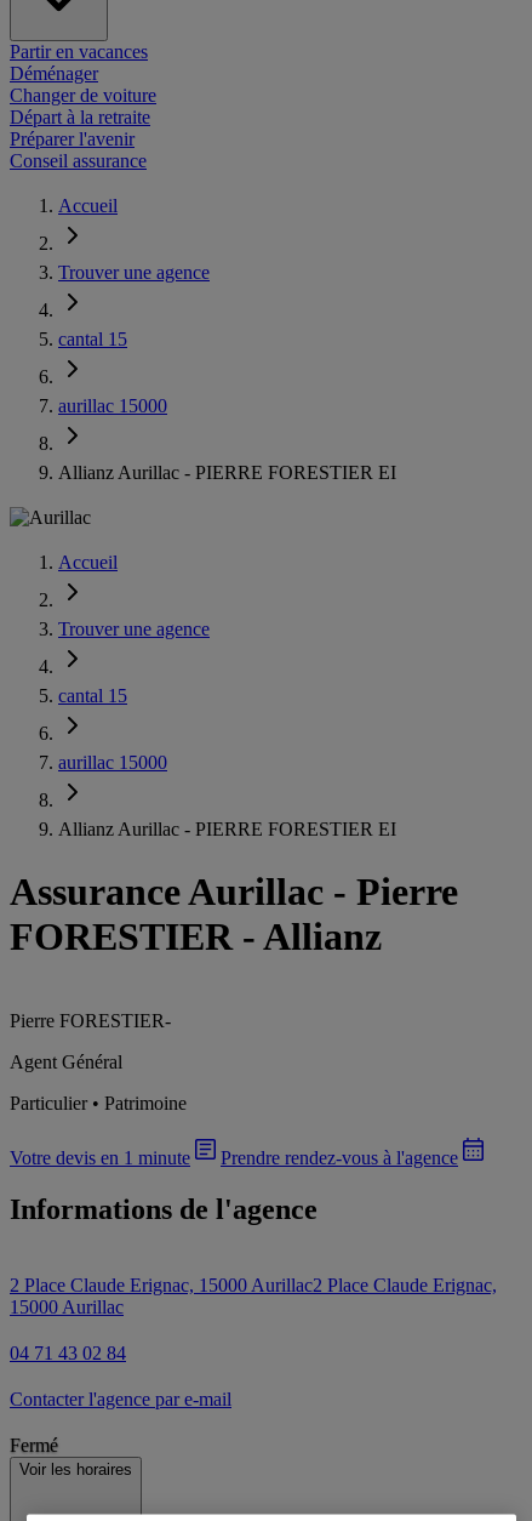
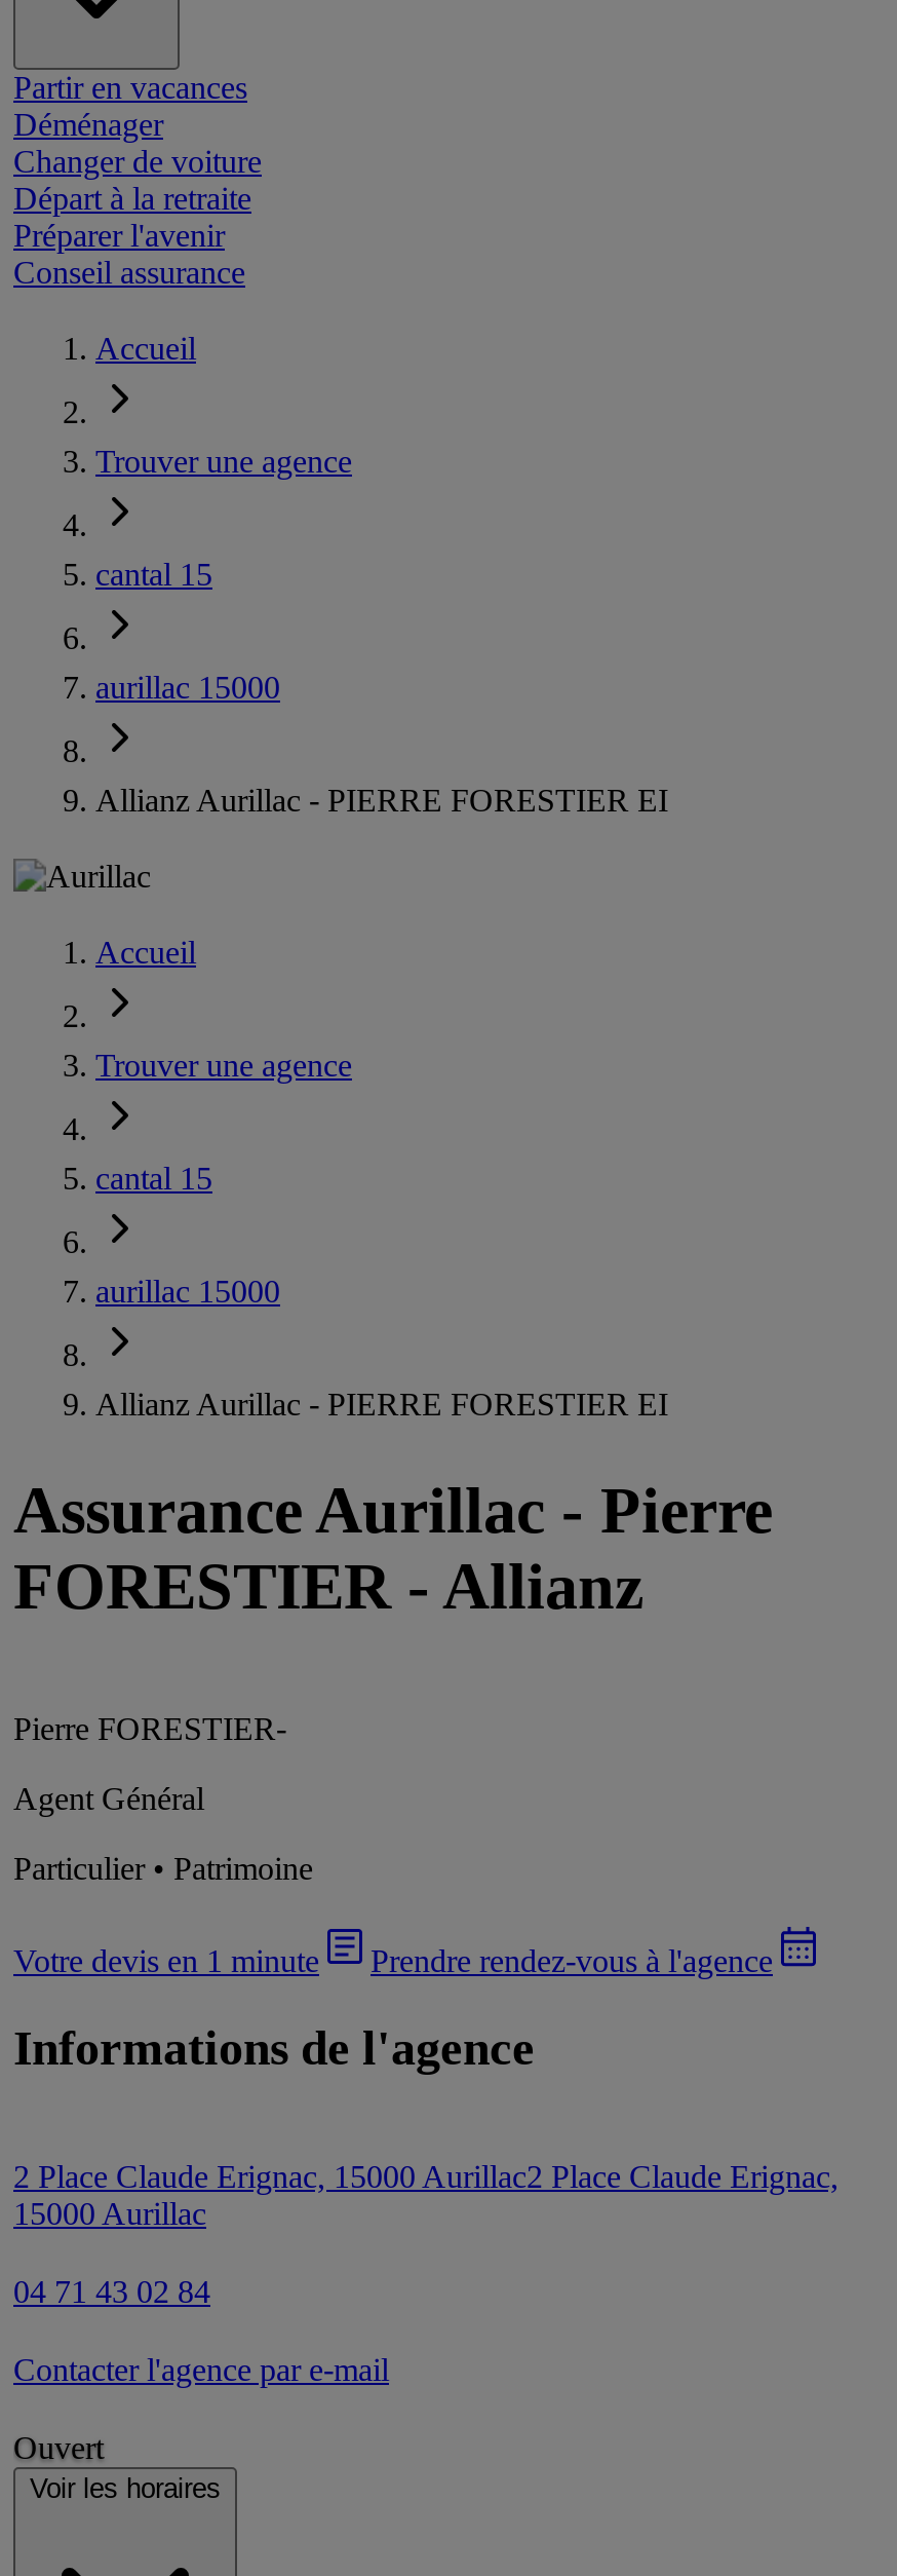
[10,1435,58,1455] Fermé -> [13,2430,104,2464] Ouvert

